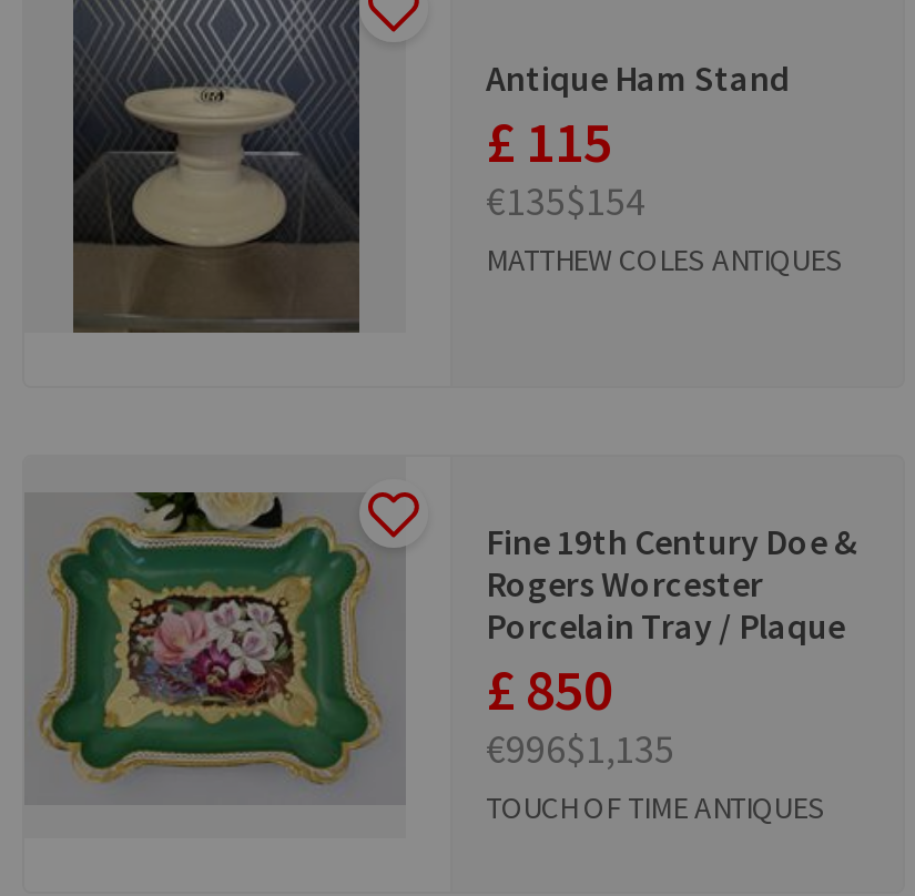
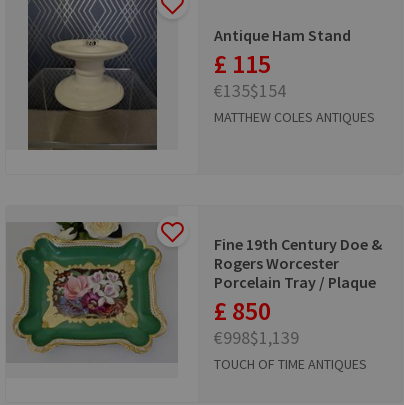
[486,723,674,774] €996$1,135 -> [214,326,299,349] €998$1,139

